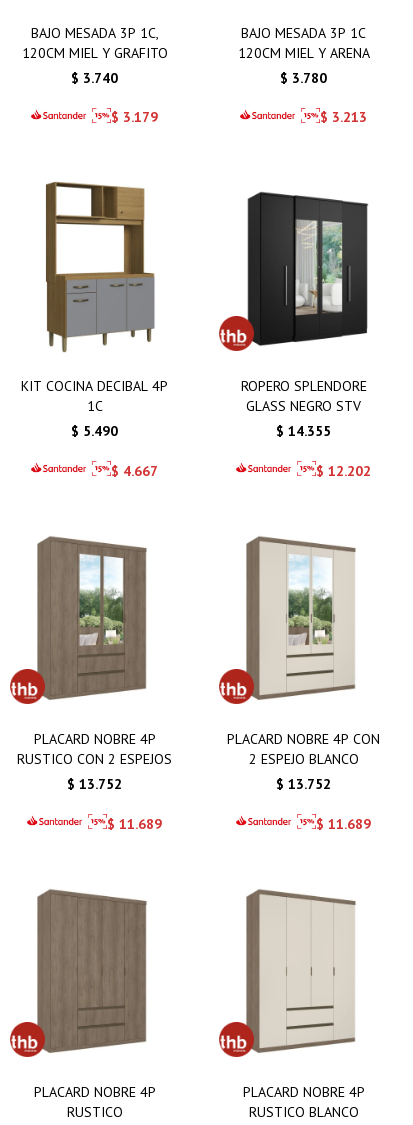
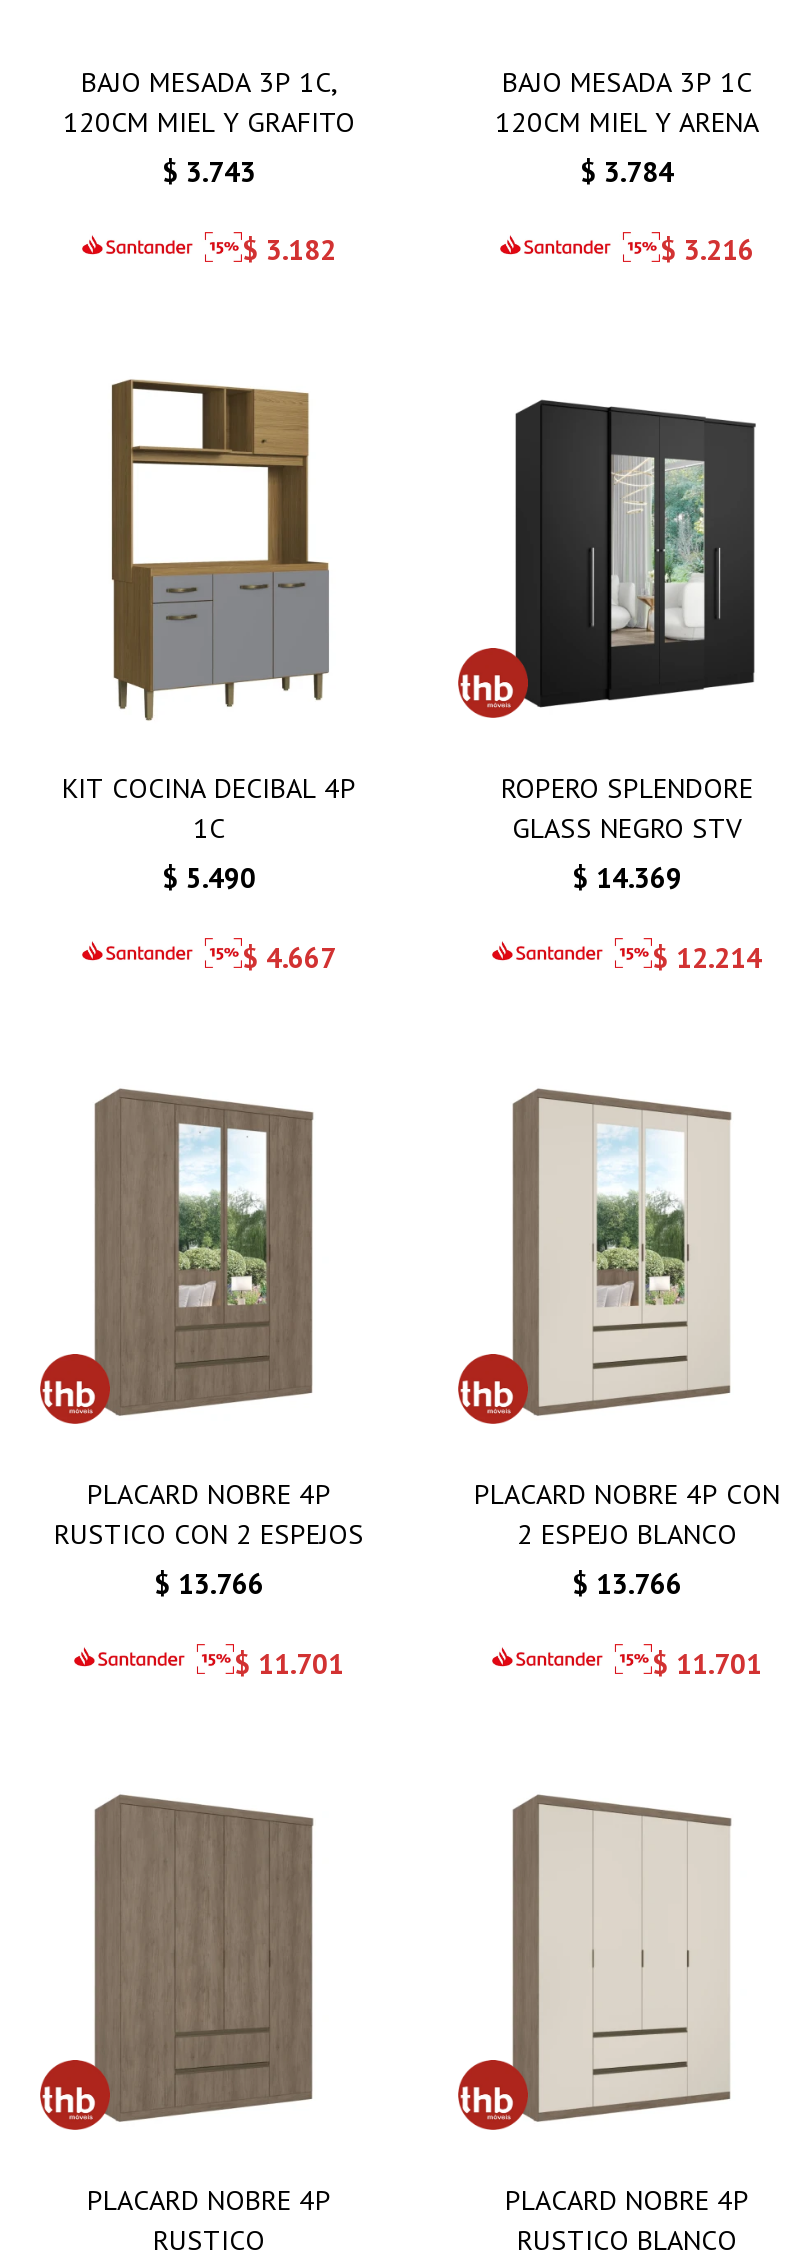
[71,69,118,87] $ 3.740 -> [162,154,256,190] $ 3.743
[280,69,327,87] $ 3.780 -> [580,154,674,190] $ 3.784
[111,108,158,126] $ 3.179 -> [242,233,336,269] $ 3.182
[320,108,367,126] $ 3.213 -> [660,233,754,269] $ 3.216
[276,422,331,440] $ 14.355 -> [572,860,682,896] $ 14.369
[316,461,371,479] $ 12.202 -> [652,939,762,975] $ 12.214
[67,775,122,793] $ 13.752 -> [154,1566,264,1602] $ 13.766
[276,775,331,793] $ 13.752 -> [572,1566,682,1602] $ 13.766
[107,815,162,833] $ 11.689 -> [234,1645,344,1681] $ 11.701
[316,815,371,833] $ 11.689 -> [652,1645,762,1681] $ 11.701

